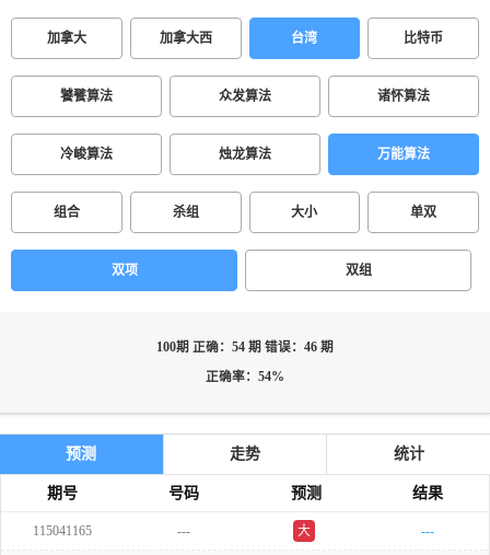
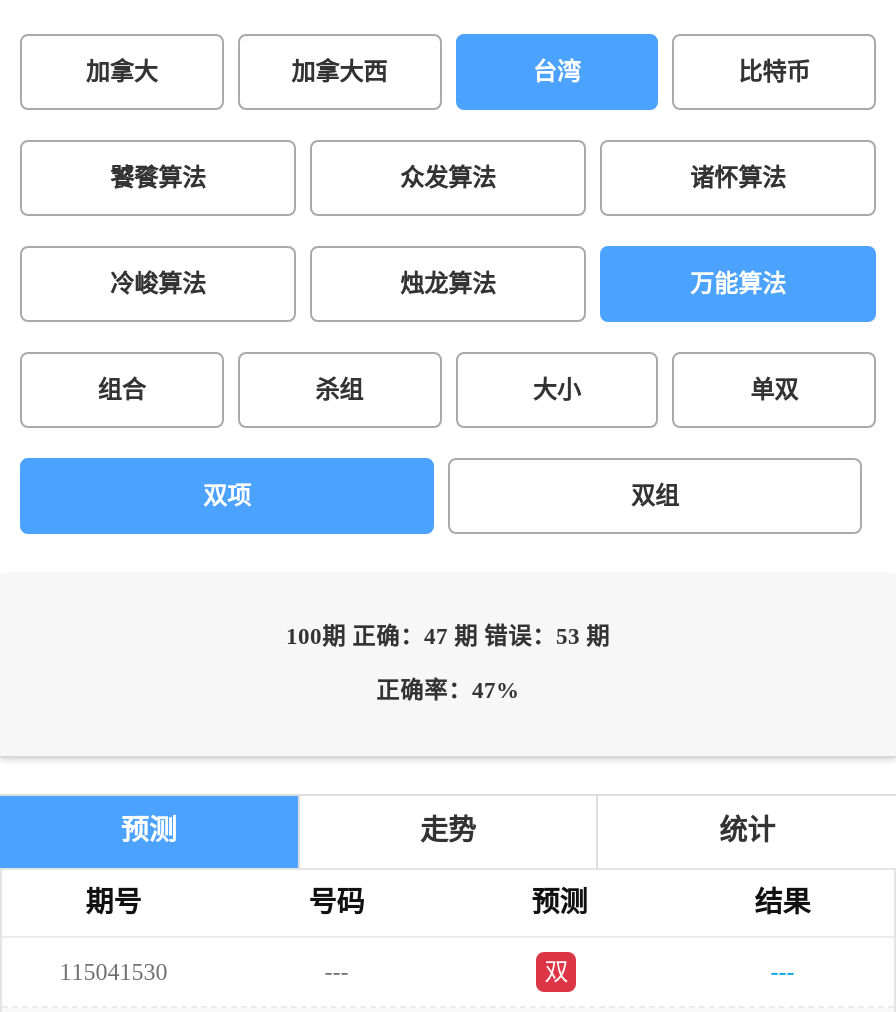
[156,340,334,355] 100期 正确：54 期 错误：46 期 -> [286,624,610,650] 100期 正确：47 期 错误：53 期
[206,370,284,384] 正确率：54% -> [376,678,520,704] 正确率：47%
[33,523,92,539] 115041165 -> [60,958,168,986] 115041530
[298,523,311,539] 大 -> [544,958,568,986] 双

